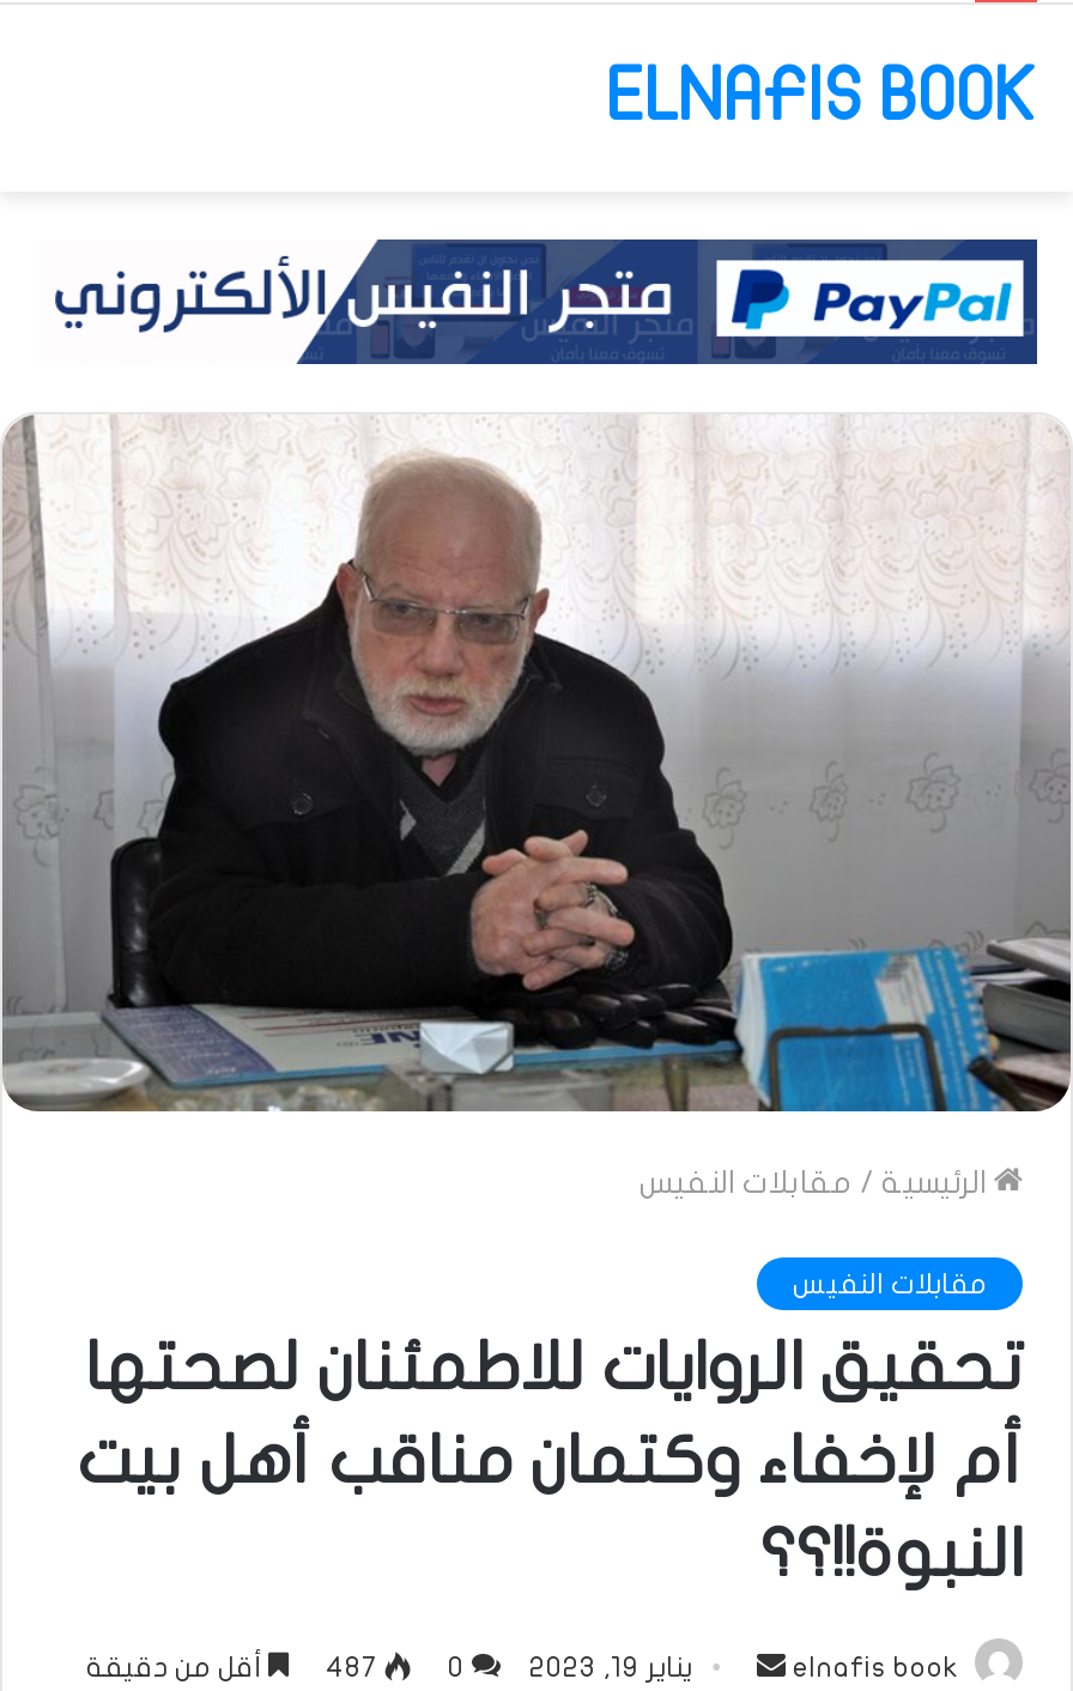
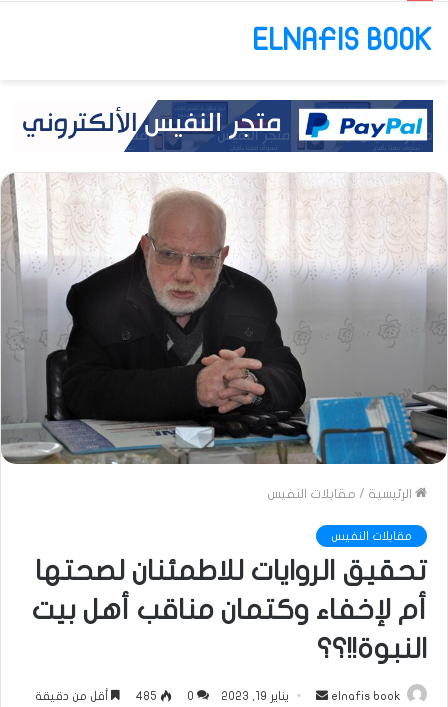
[86,1652,376,1680] 487 أقل من دقيقة -> [35,690,157,702] 485 أقل من دقيقة

